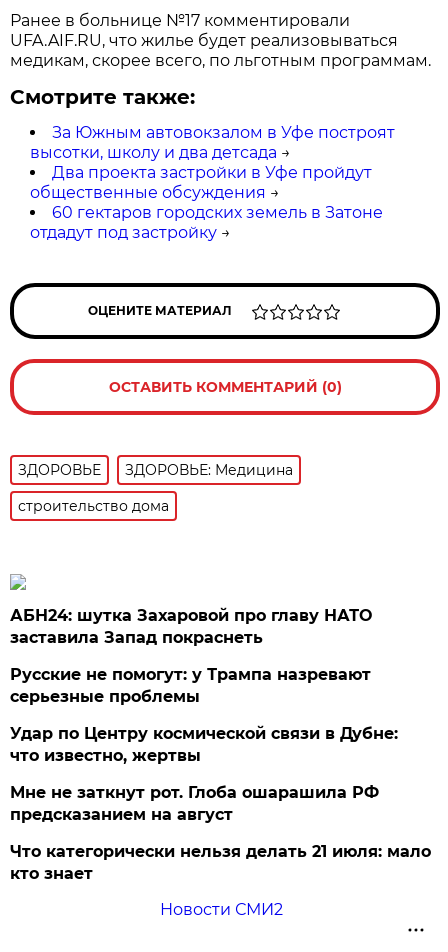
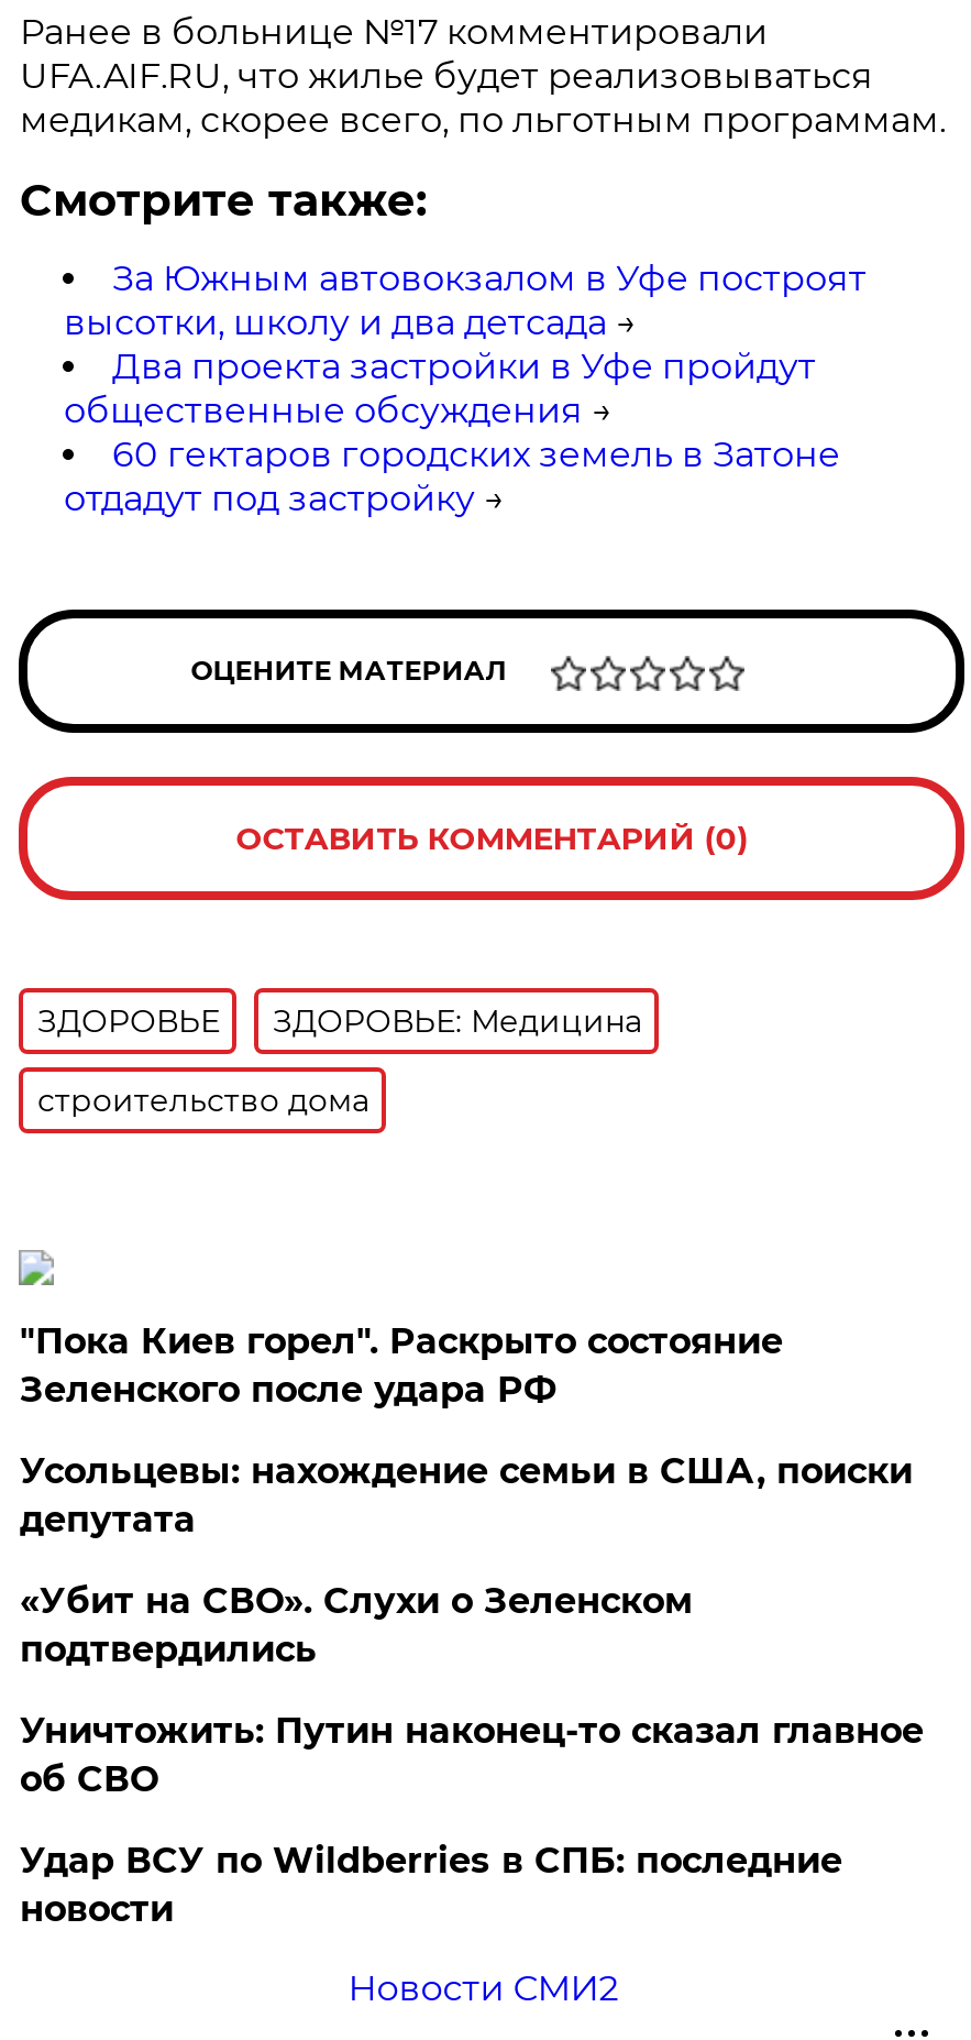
[10,606,372,647] АБН24: шутка Захаровой про главу НАТО | заставила Запад покраснеть -> [20,1320,783,1410] "Пока Киев горел". Раскрыто состояние | Зеленского после удара РФ
[10,665,371,706] Русские не помогут: у Трампа назревают | серьезные проблемы -> [20,1450,912,1540] Усольцевы: нахождение семьи в США, поиски | депутата
[10,724,398,765] Удар по Центру космической связи в Дубне: | что известно, жертвы -> [20,1580,693,1670] «Убит на СВО». Слухи о Зеленском | подтвердились
[10,783,379,824] Мне не заткнут рот. Глоба ошарашила РФ | предсказанием на август -> [20,1710,923,1800] Уничтожить: Путин наконец-то сказал главное | об СВО
[10,842,431,883] Что категорически нельзя делать 21 июля: мало | кто знает -> [20,1840,842,1930] Удар ВСУ по Wildberries в СПБ: последние | новости

